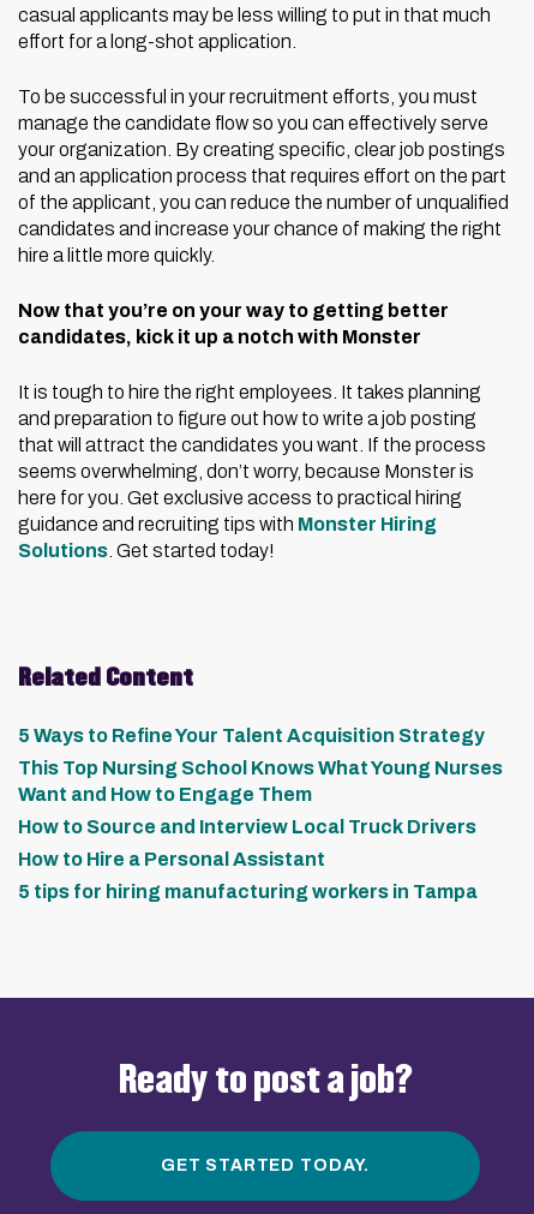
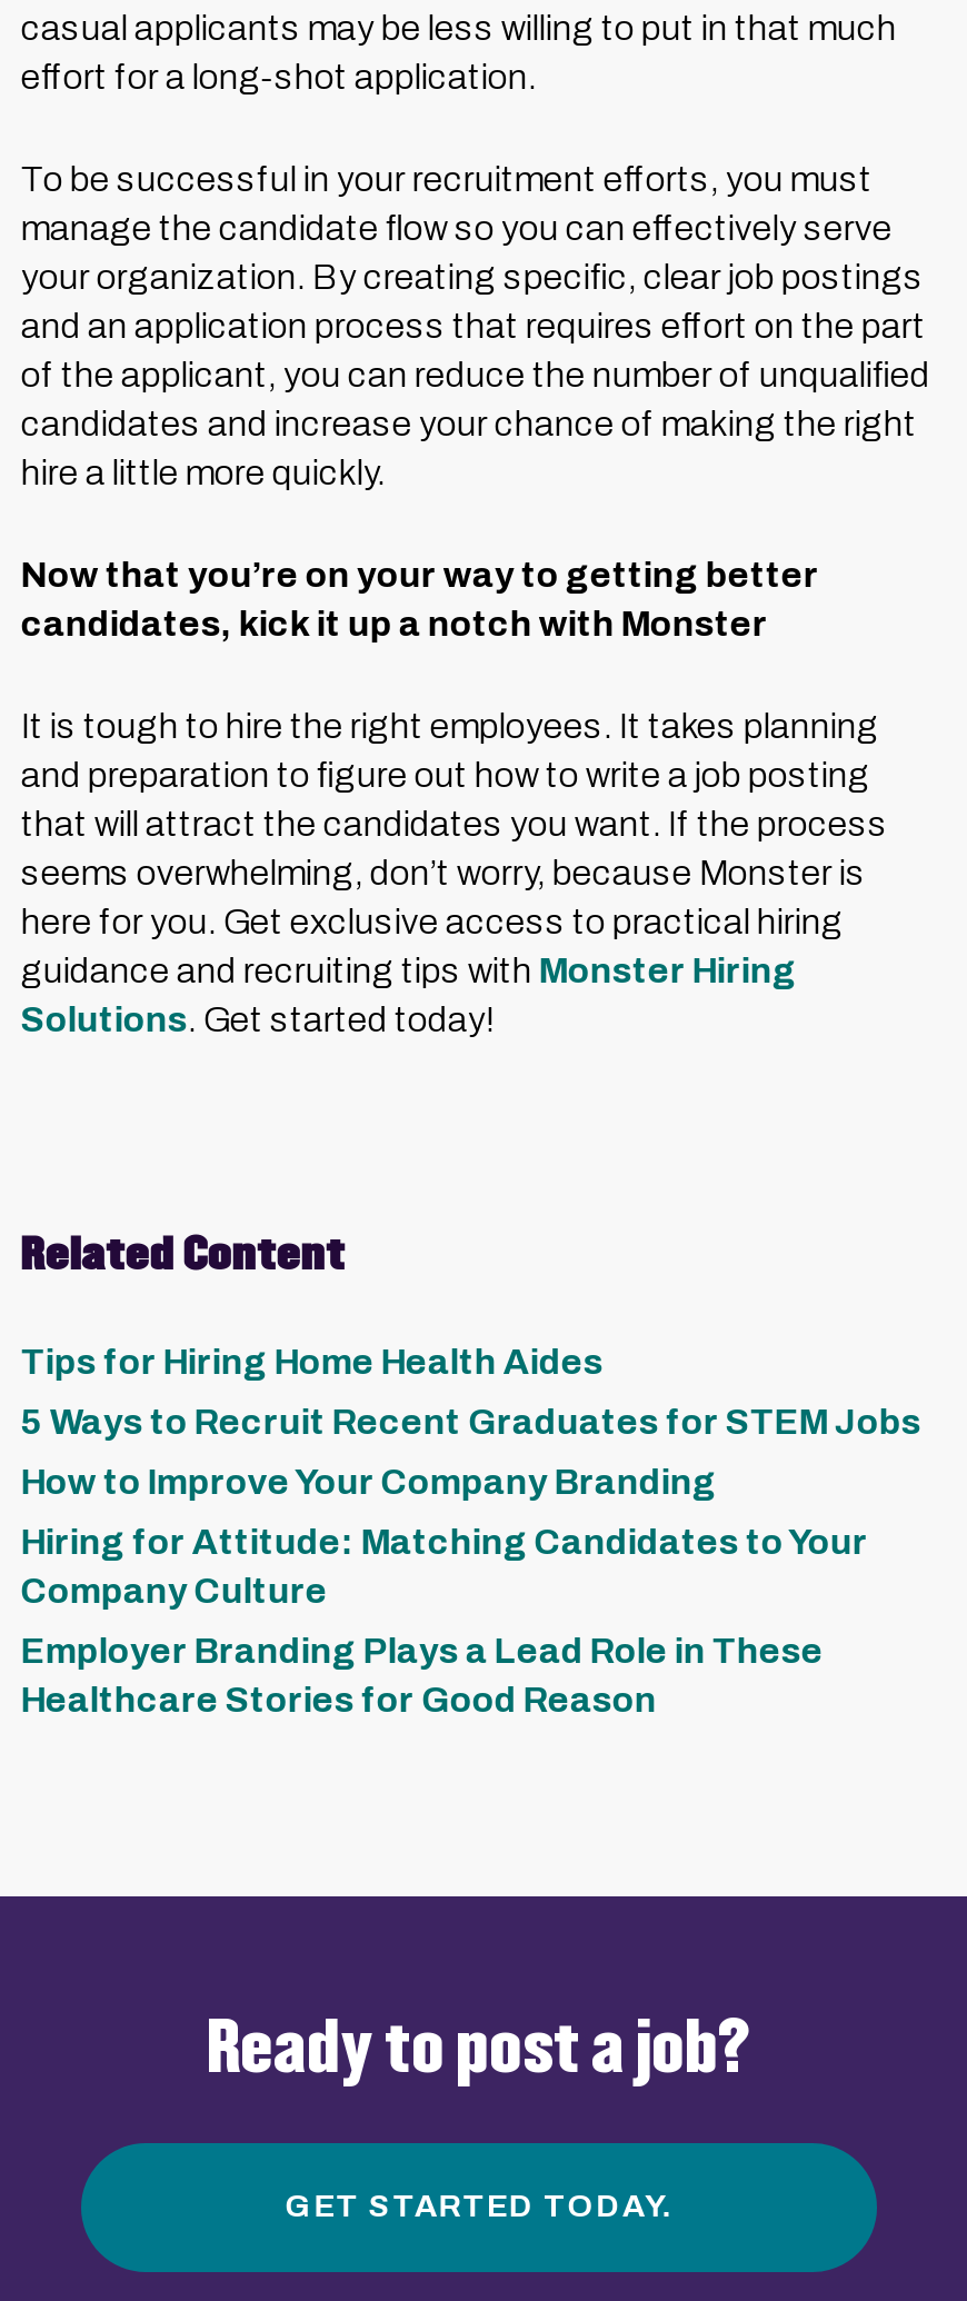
[18,725,485,746] 5 Ways to Refine Your Talent Acquisition Strategy -> [21,1343,603,1381] Tips for Hiring Home Health Aides
[18,758,503,805] This Top Nursing School Knows What Young Nurses | Want and How to Engage Them -> [21,1403,921,1441] 5 Ways to Recruit Recent Graduates for STEM Jobs
[18,817,476,837] How to Source and Interview Local Truck Drivers -> [21,1463,717,1501] How to Improve Your Company Branding
[18,849,325,869] How to Hire a Personal Assistant -> [21,1523,868,1610] Hiring for Attitude: Matching Candidates to Your | Company Culture
[18,881,477,902] 5 tips for hiring manufacturing workers in Tampa -> [21,1632,823,1719] Employer Branding Plays a Lead Role in These | Healthcare Stories for Good Reason

